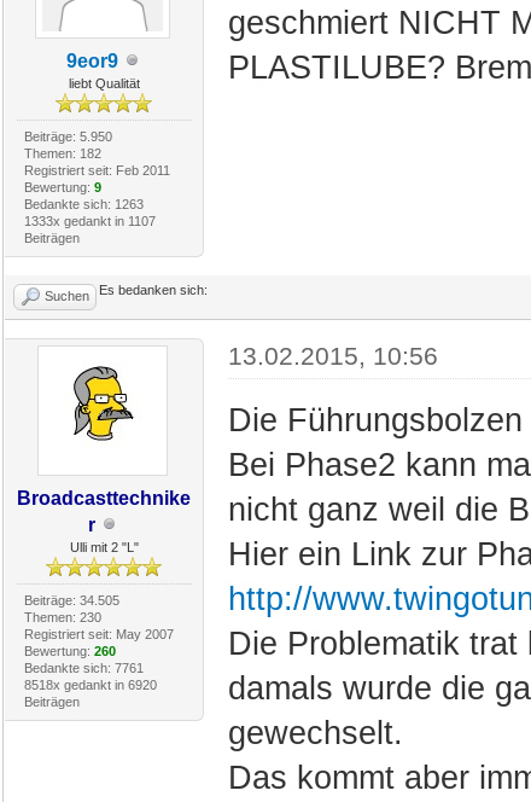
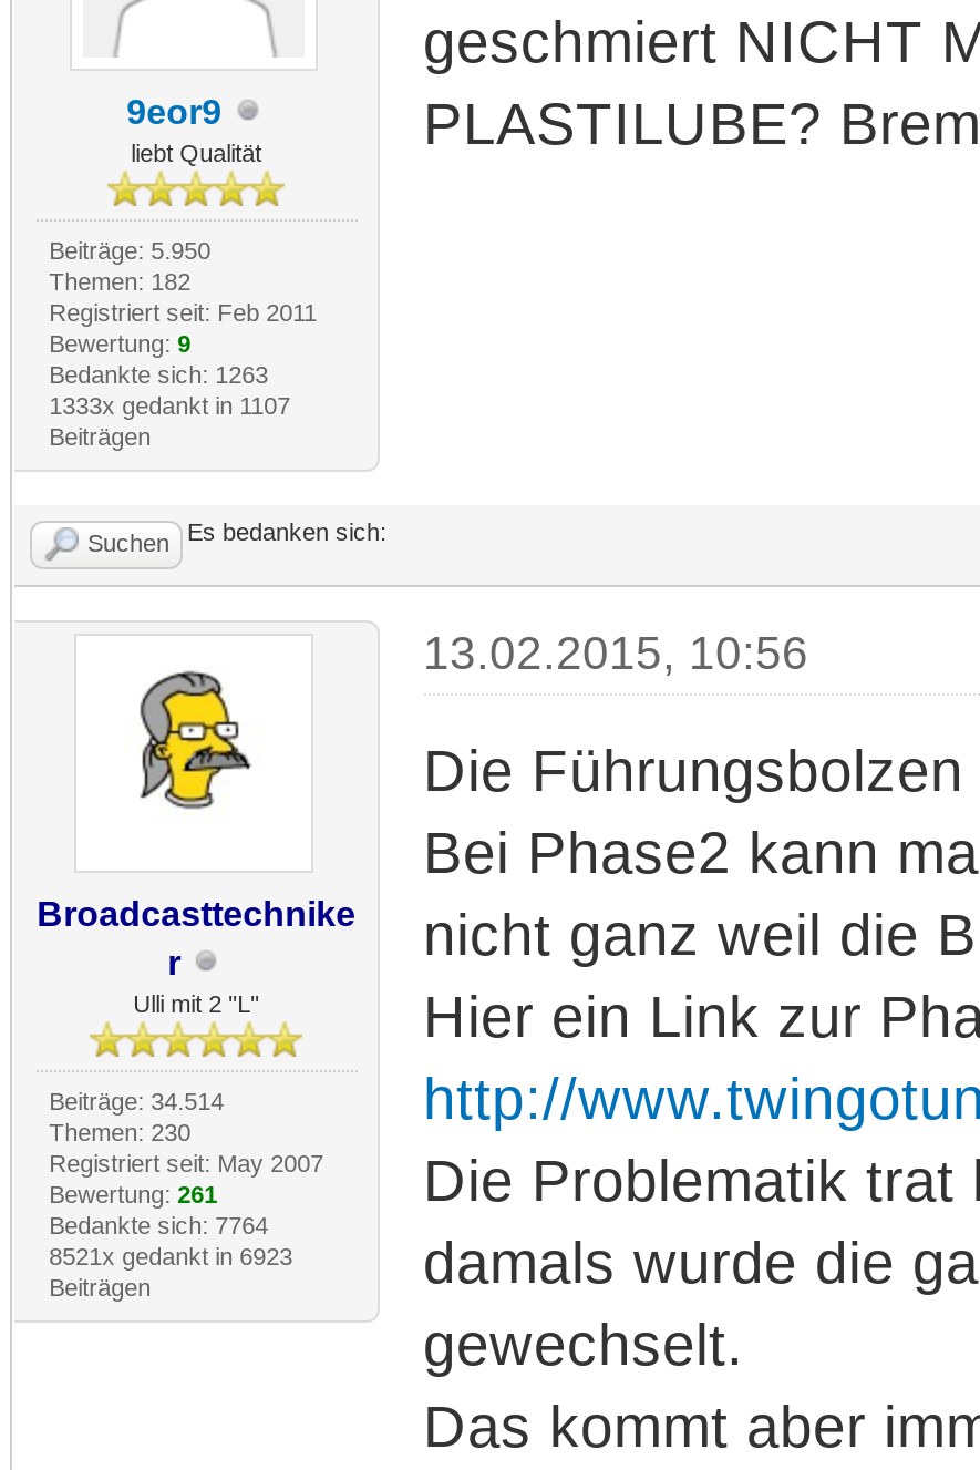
[24,593,119,607] Beiträge: 34.505 -> [49,1087,224,1114] Beiträge: 34.514
[24,644,115,658] Bewertung: 260 -> [49,1180,217,1207] Bewertung: 261
[24,660,143,675] Bedankte sich: 7761 -> [49,1211,268,1238] Bedankte sich: 7764
[24,677,157,692] 8518x gedankt in 6920 -> [49,1242,293,1269] 8521x gedankt in 6923

